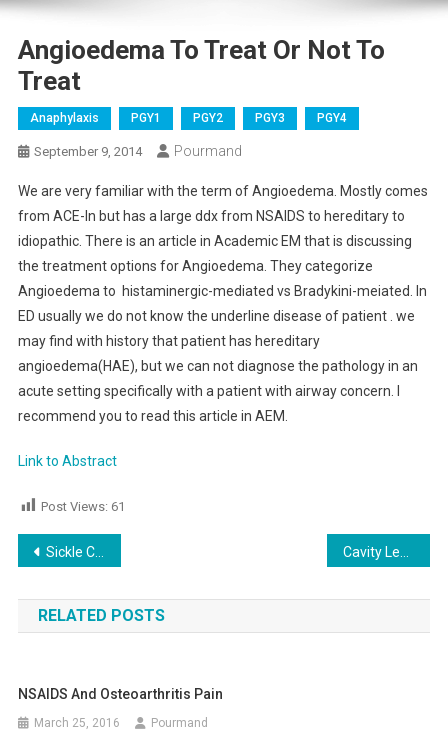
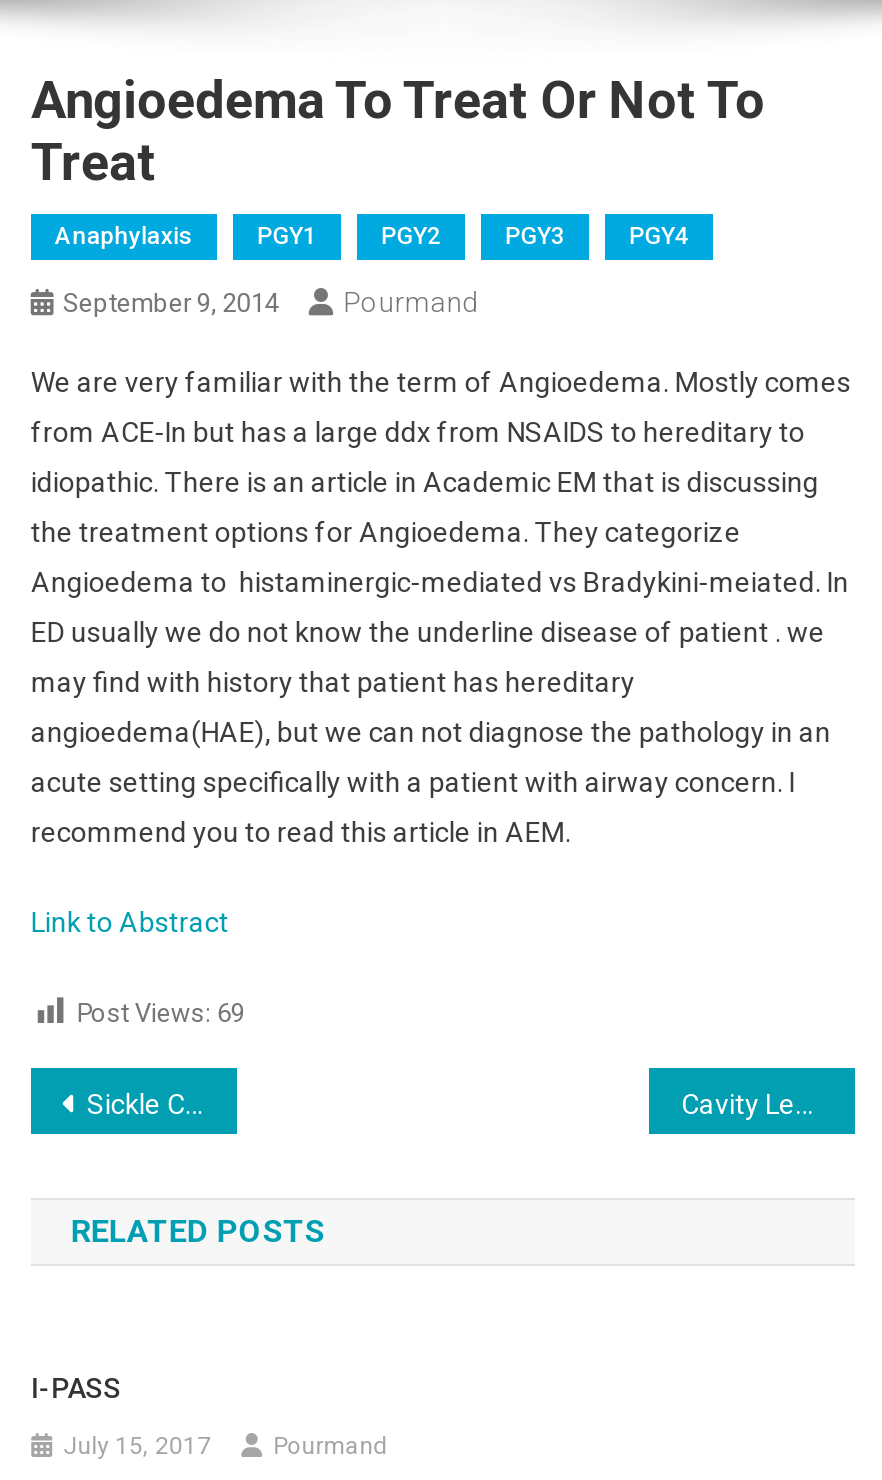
[41,499,125,514] Post Views: 61 -> [77,998,245,1028] Post Views: 69
[18,686,223,702] NSAIDS And Osteoarthritis Pain -> [31,1372,121,1404] I-PASS
[34,716,120,730] March 25, 2016 -> [63,1432,211,1460] July 15, 2017

